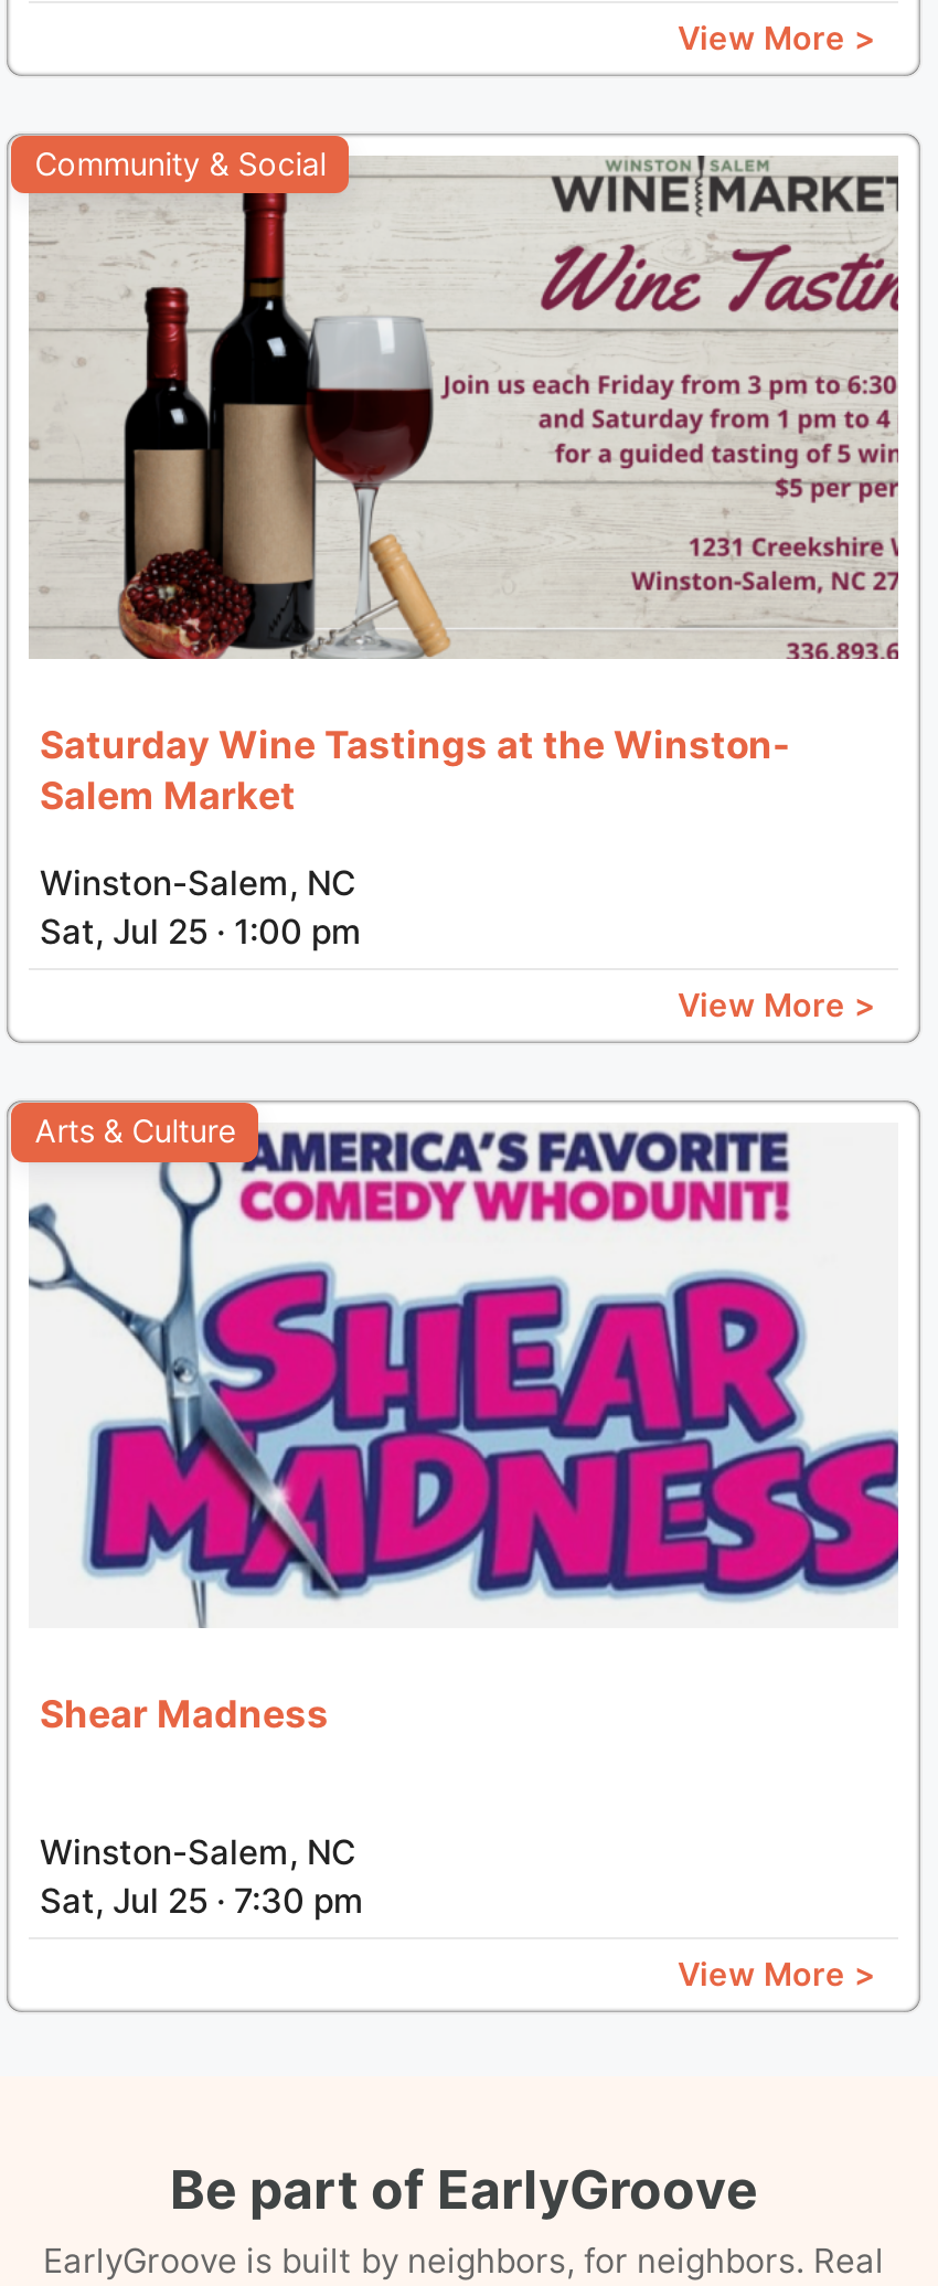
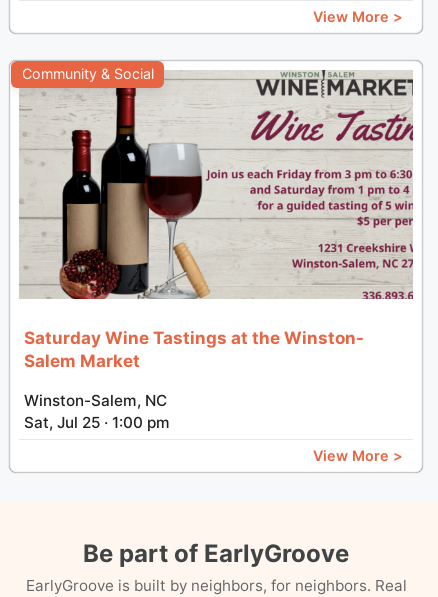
[29,1112,900,1629] [image] | Arts & Culture -> none
[40,1691,876,1991] Shear Madness | Winston-Salem, NC | Sat, Jul 25 · 7:30 pm | View More > -> none

